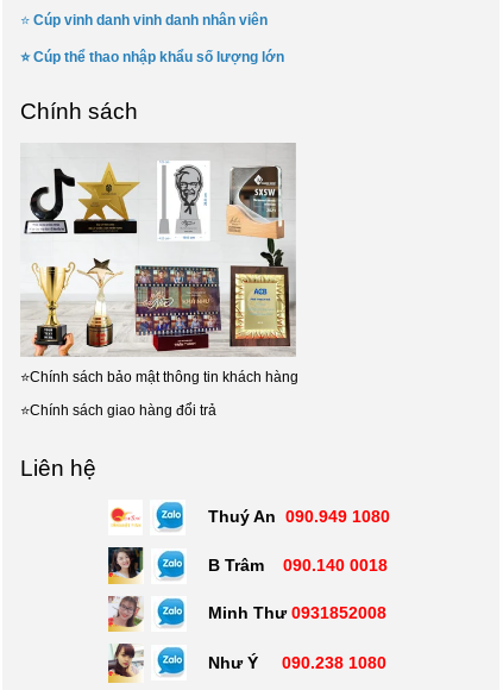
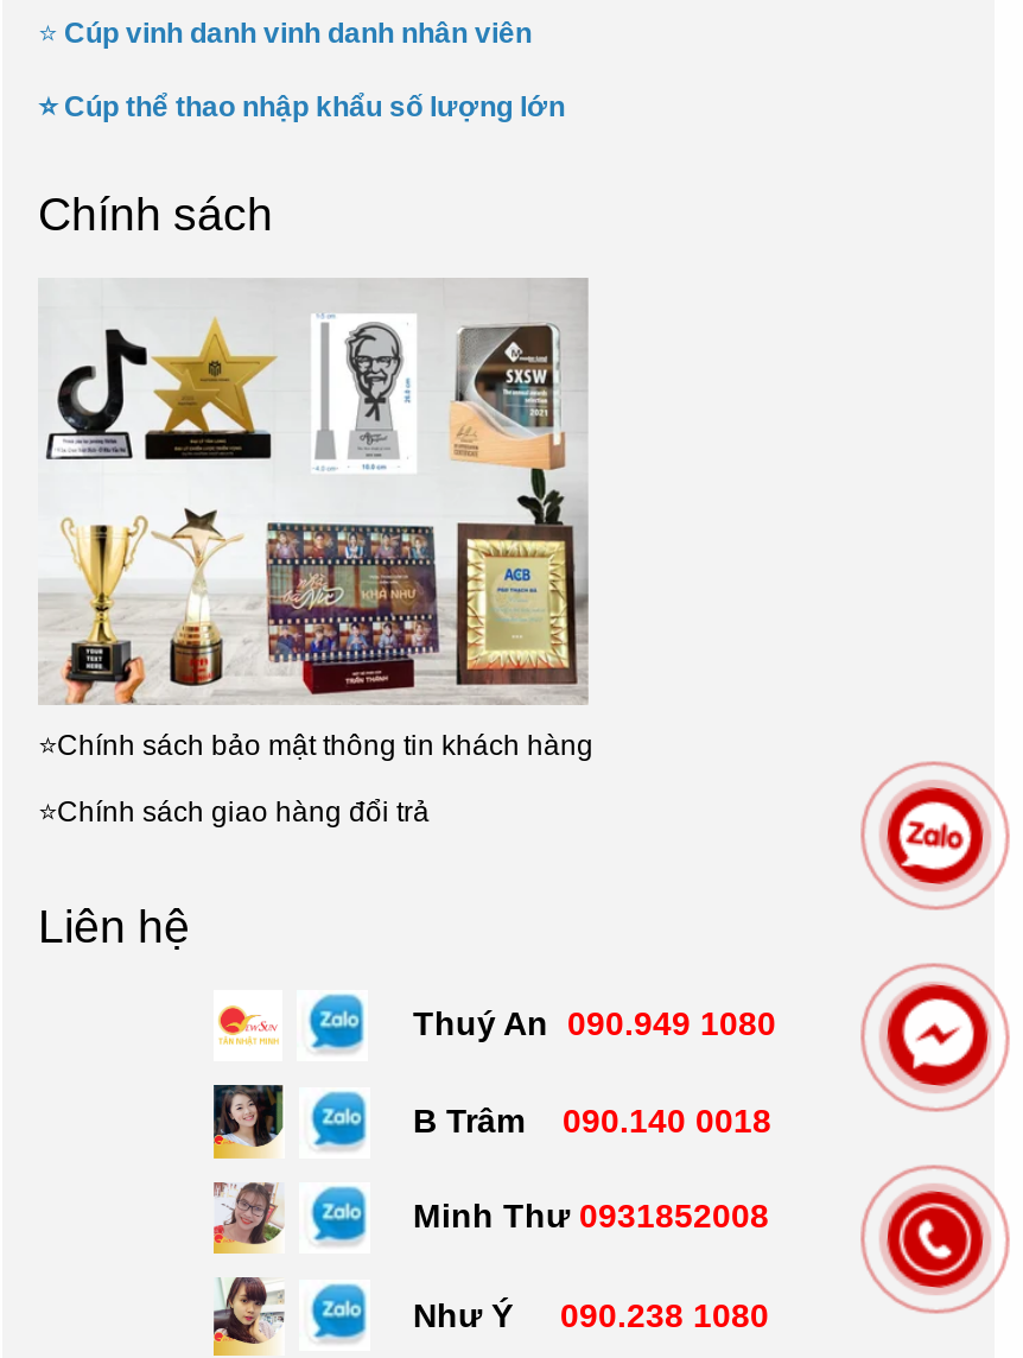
none -> [859,760,1011,912] [image]
none -> [859,962,1011,1113] [image]
none -> [859,1163,1011,1315] [image]

